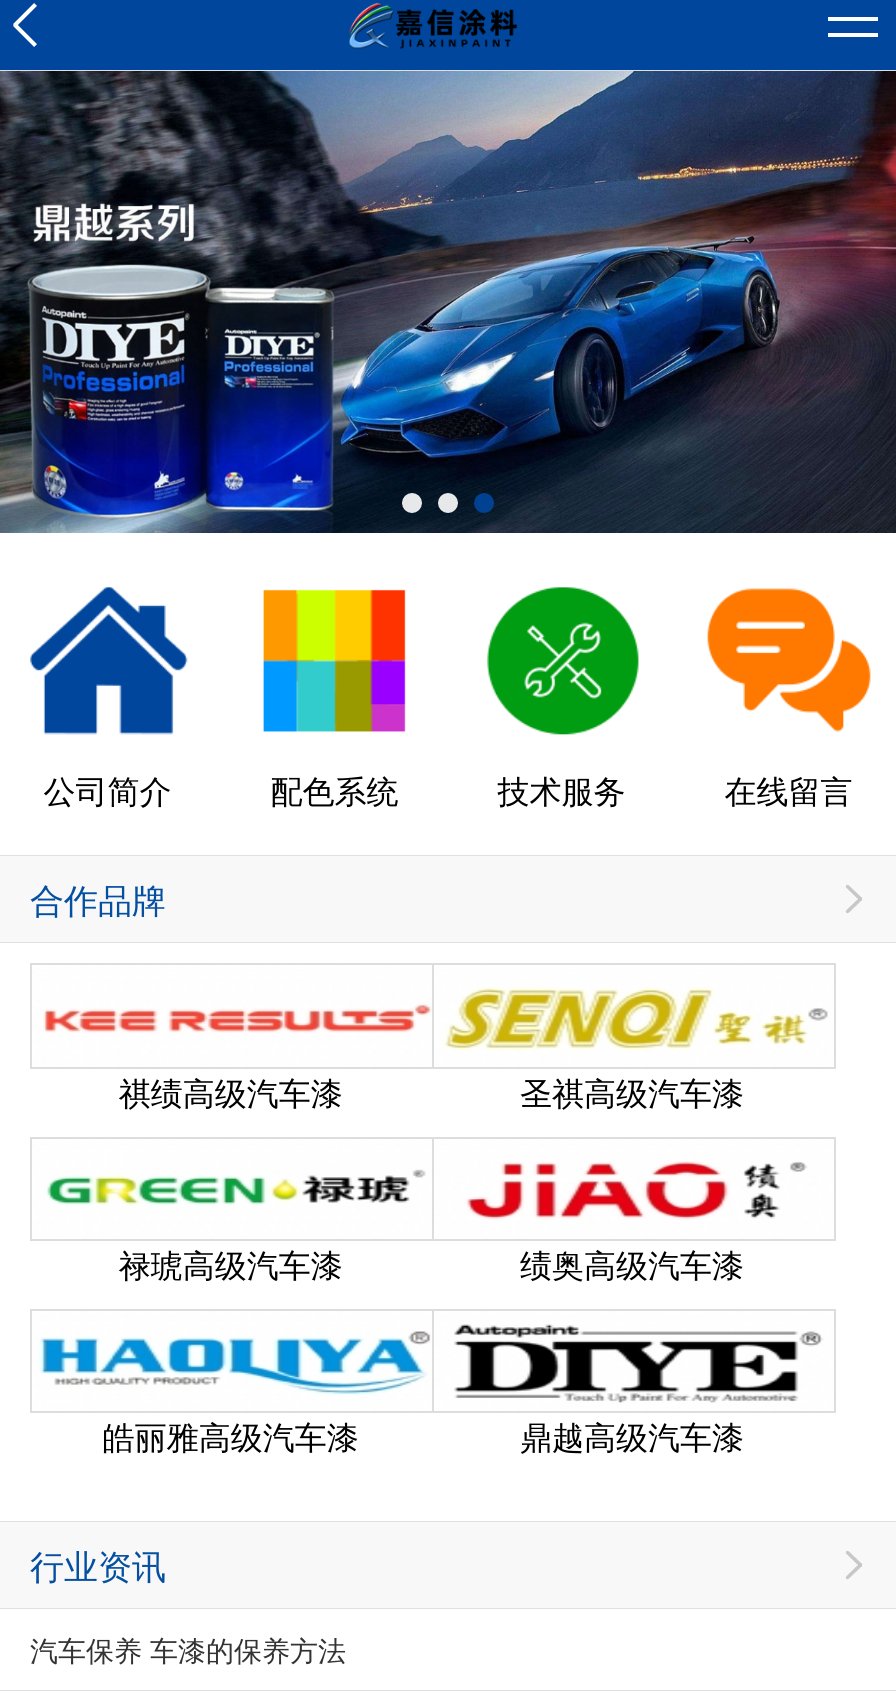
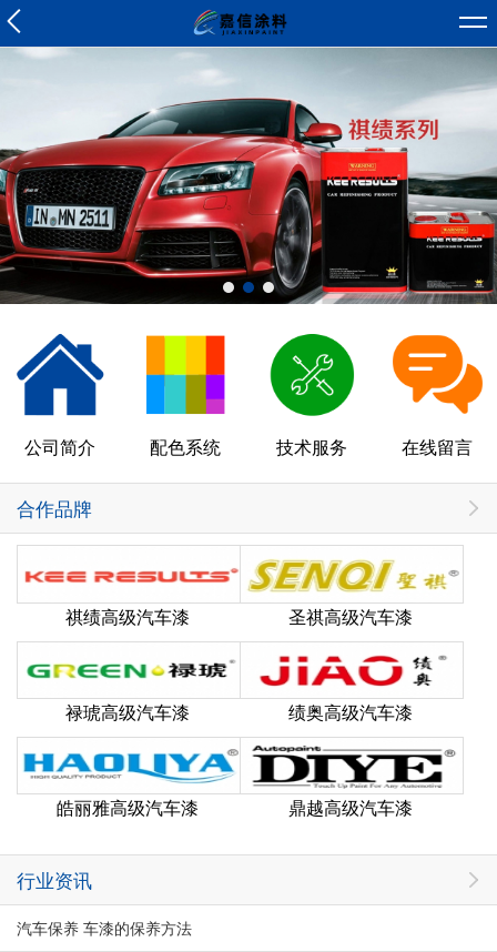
[6,69,890,535] [image] -> [3,45,494,305] [image]

